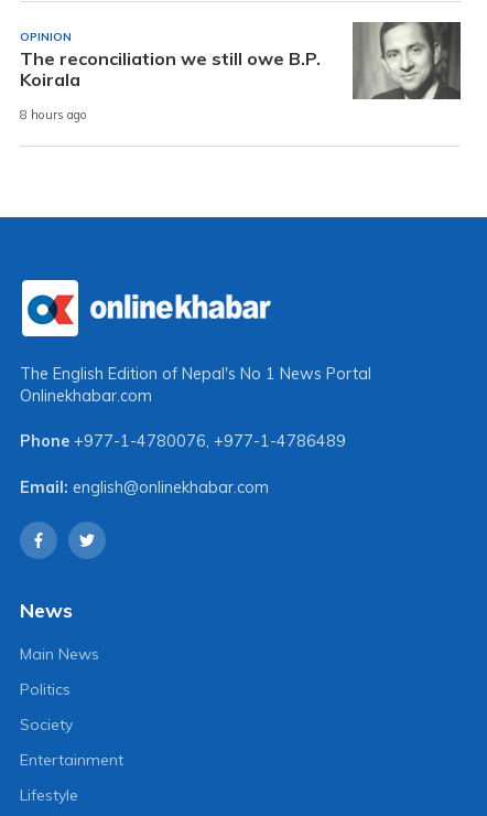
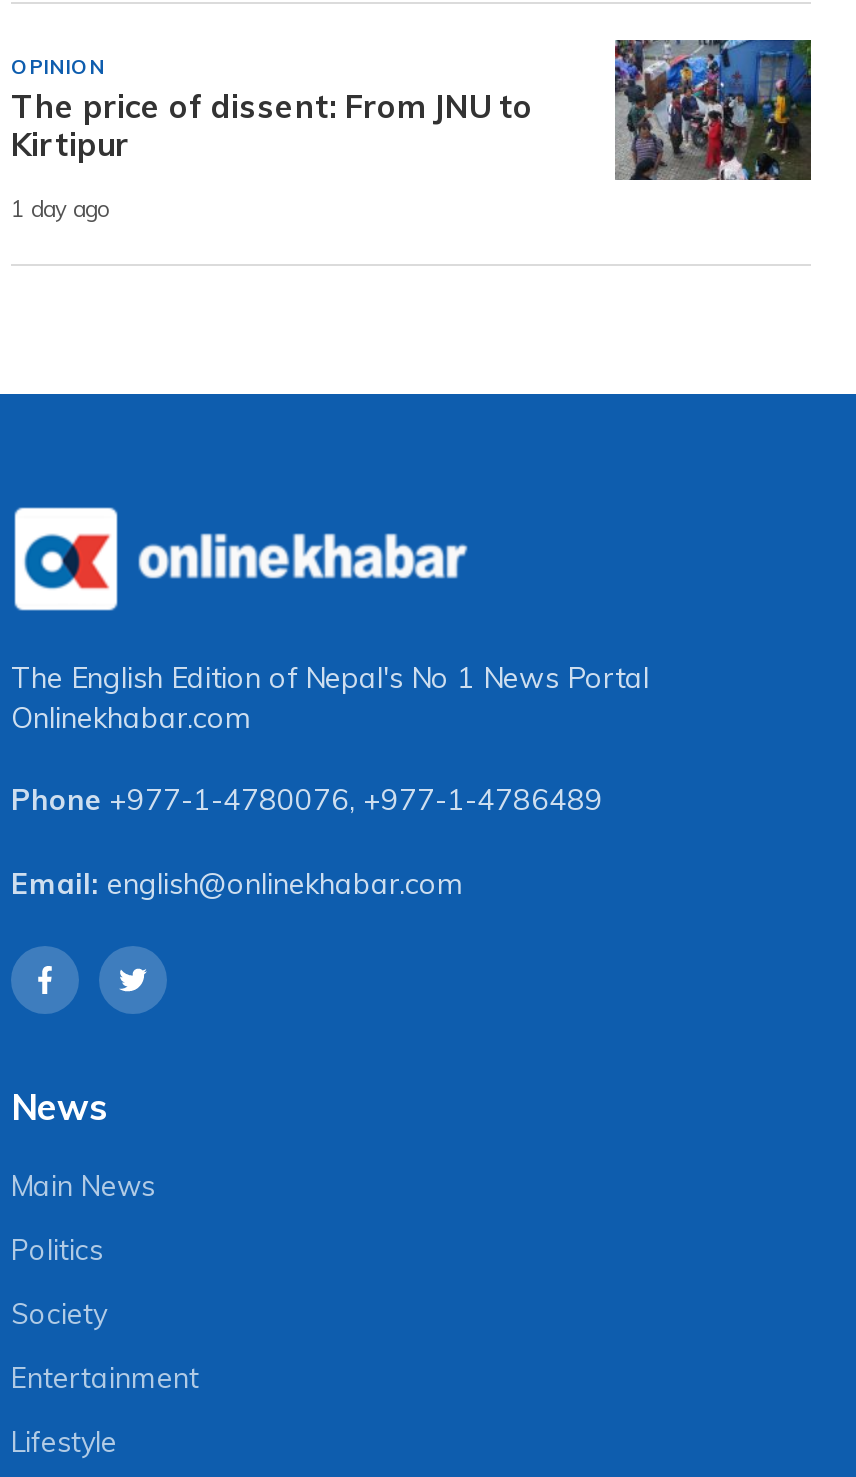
[353,21,461,99] [image] -> [615,38,811,182] [image]
[20,48,321,91] The reconciliation we still owe B.P. | Koirala -> [11,86,533,164] The price of dissent: From JNU to | Kirtipur
[20,108,87,123] 8 hours ago -> [11,195,109,223] 1 day ago

